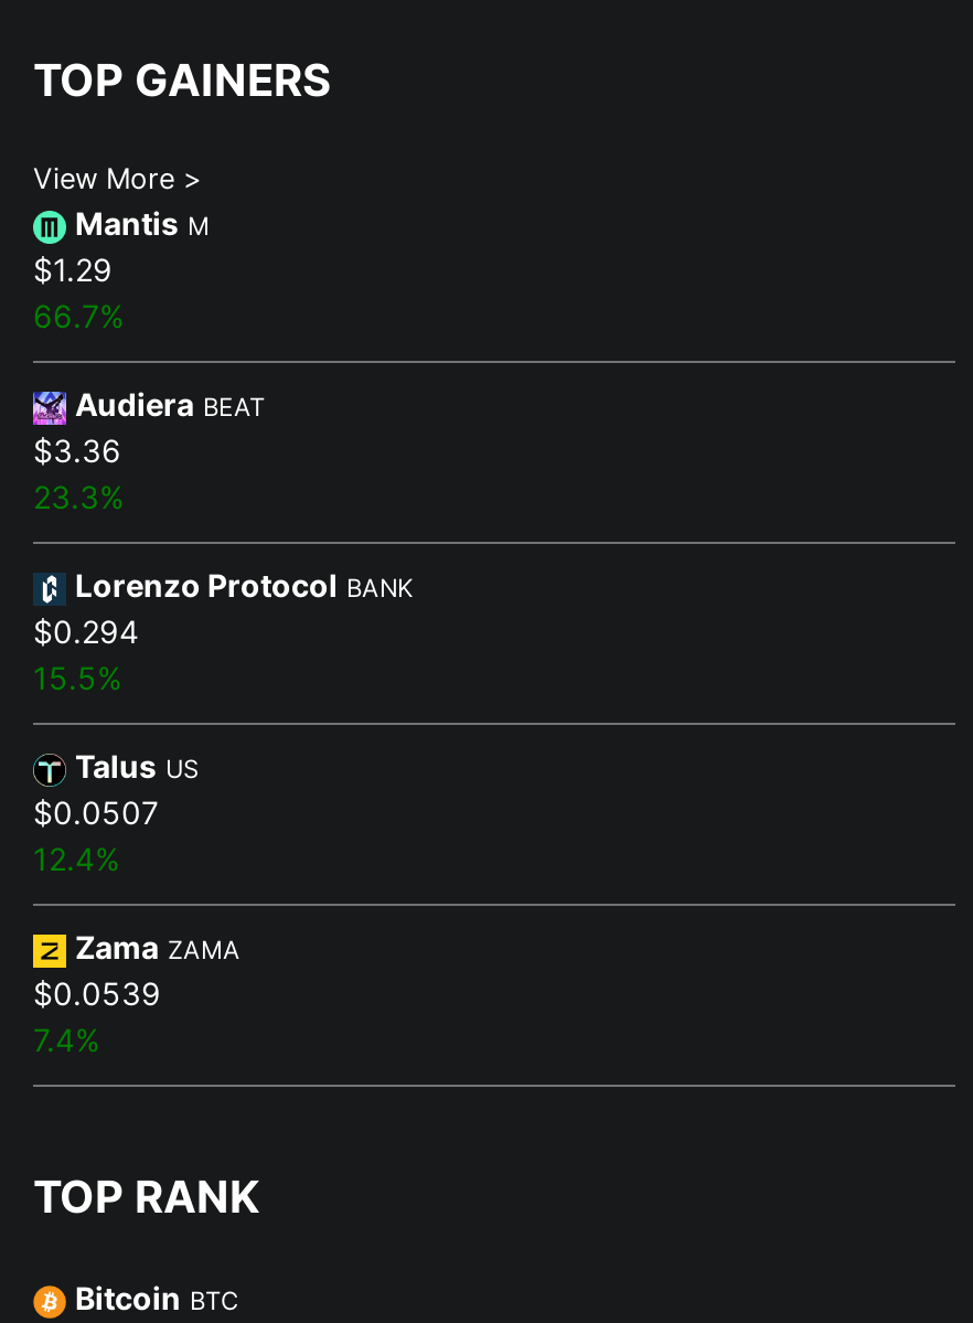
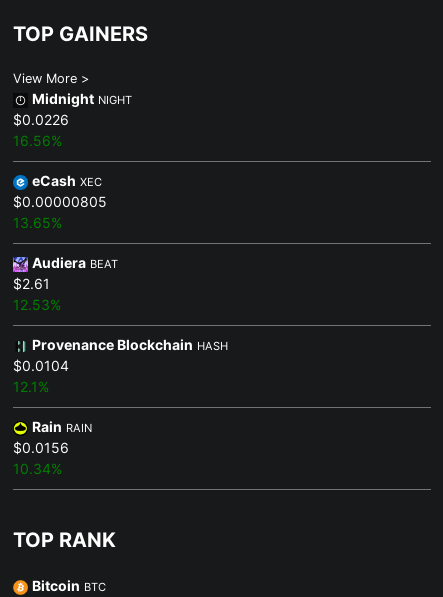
[33,204,210,335] Mantis M | $1.29 | 66.7% -> [13,90,132,231] Midnight NIGHT | $0.0226 | 16.56% | eCash XEC | $0.00000805 | 13.65%
moved [75,385,265,423] -> [32,254,118,271]: Audiera BEAT
[33,432,413,1058] $3.36 | 23.3% | Lorenzo Protocol BANK | $0.294 | 15.5% | Talus US | $0.0507 | 12.4% | Zama ZAMA | $0.0539 | 7.4% -> [13,275,228,477] $2.61 | 12.53% | Provenance Blockchain HASH | $0.0104 | 12.1% | Rain RAIN | $0.0156 | 10.34%

